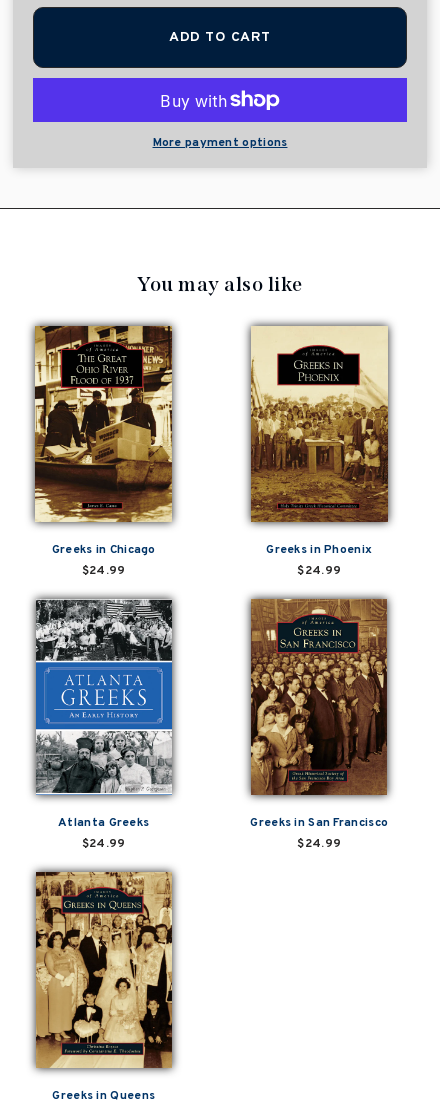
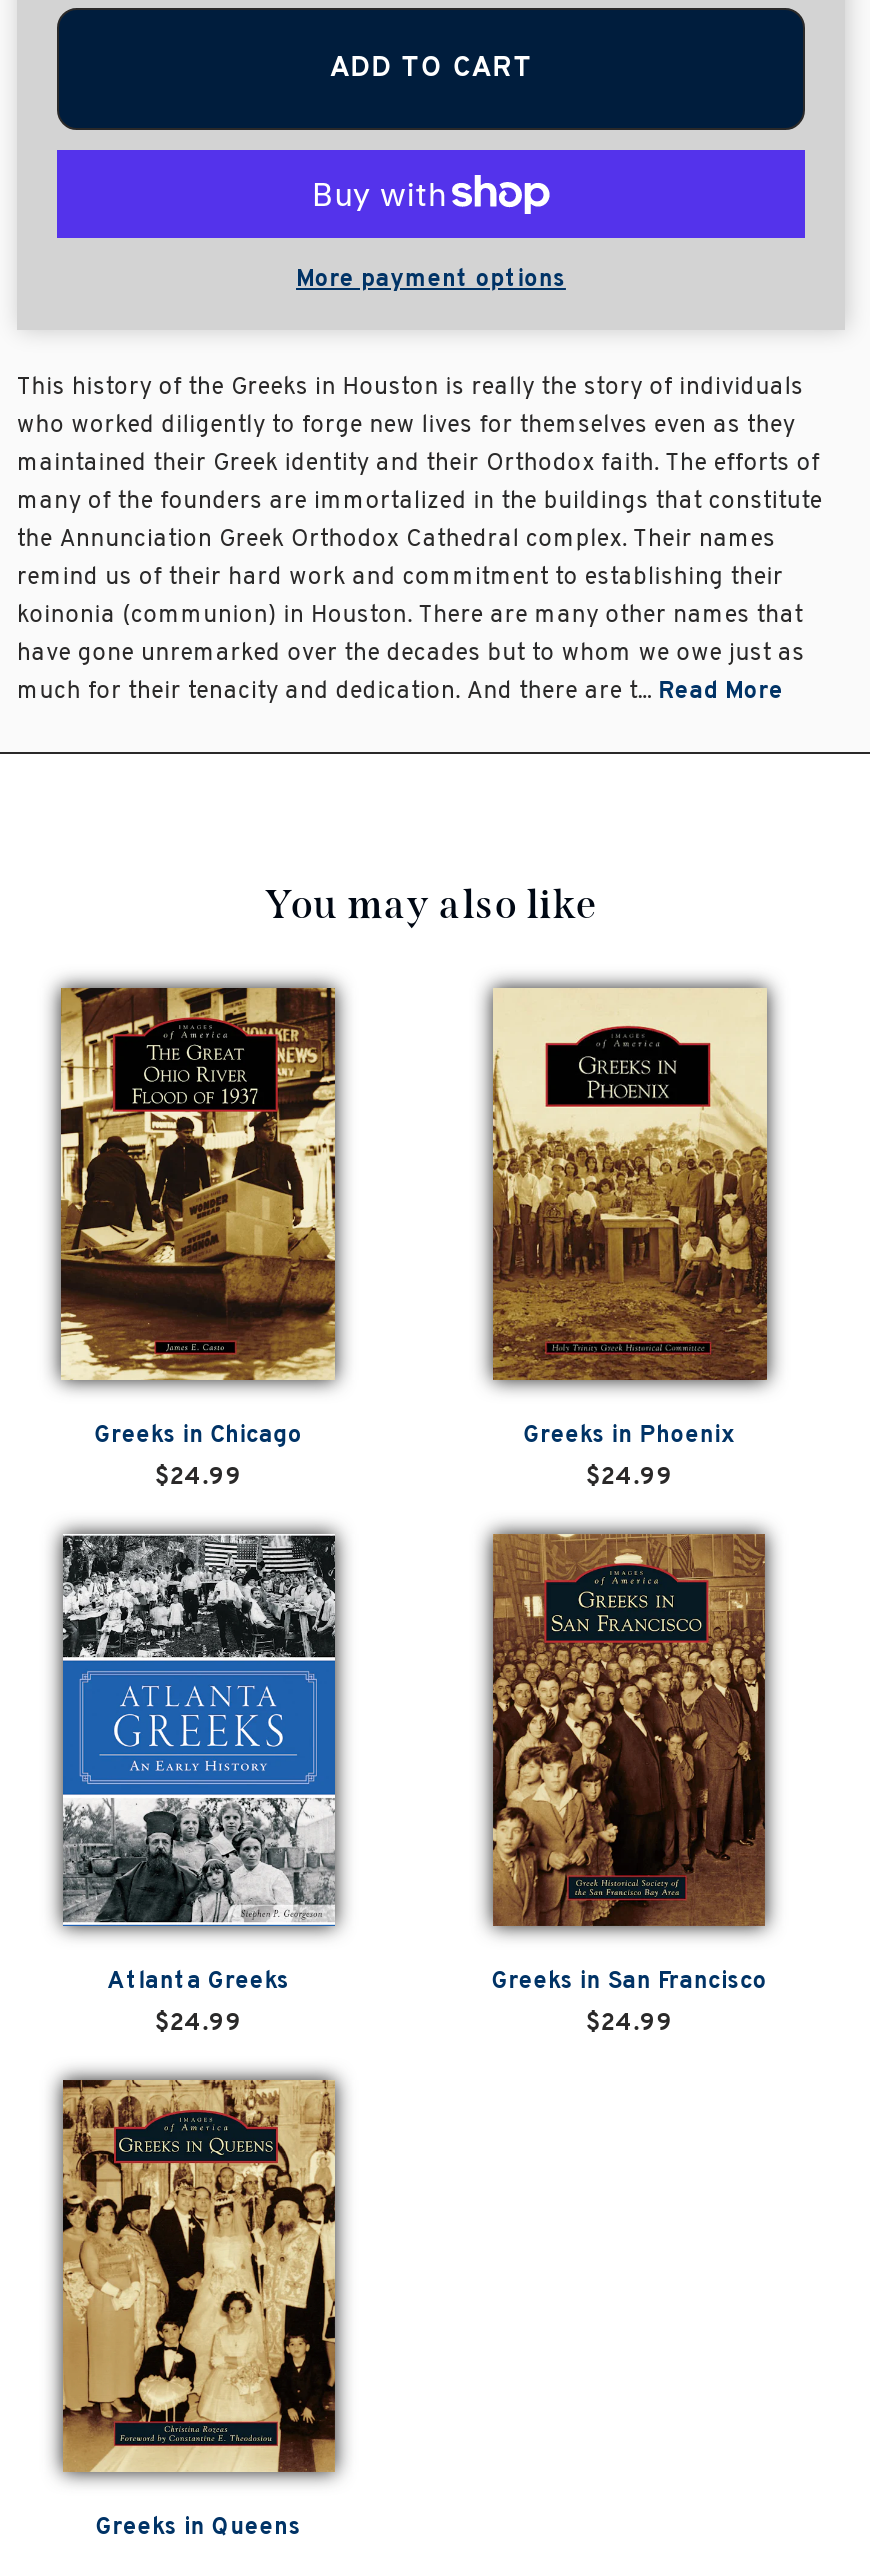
none -> [17,372,823,708] This history of the Greeks in Houston is really the story of individuals | who worked diligently to forge new lives for themselves even as they | maintained their Greek identity and their Orthodox faith. The efforts of | many of the founders are immortalized in the buildings that constitute | the Annunciation Greek Orthodox Cathedral complex. Their names | remind us of their hard work and commitment to establishing their | koinonia (communion) in Houston. There are many other names that | have gone unremarked over the decades but to whom we owe just as | much for their tenacity and dedication. And there are t... Read More

